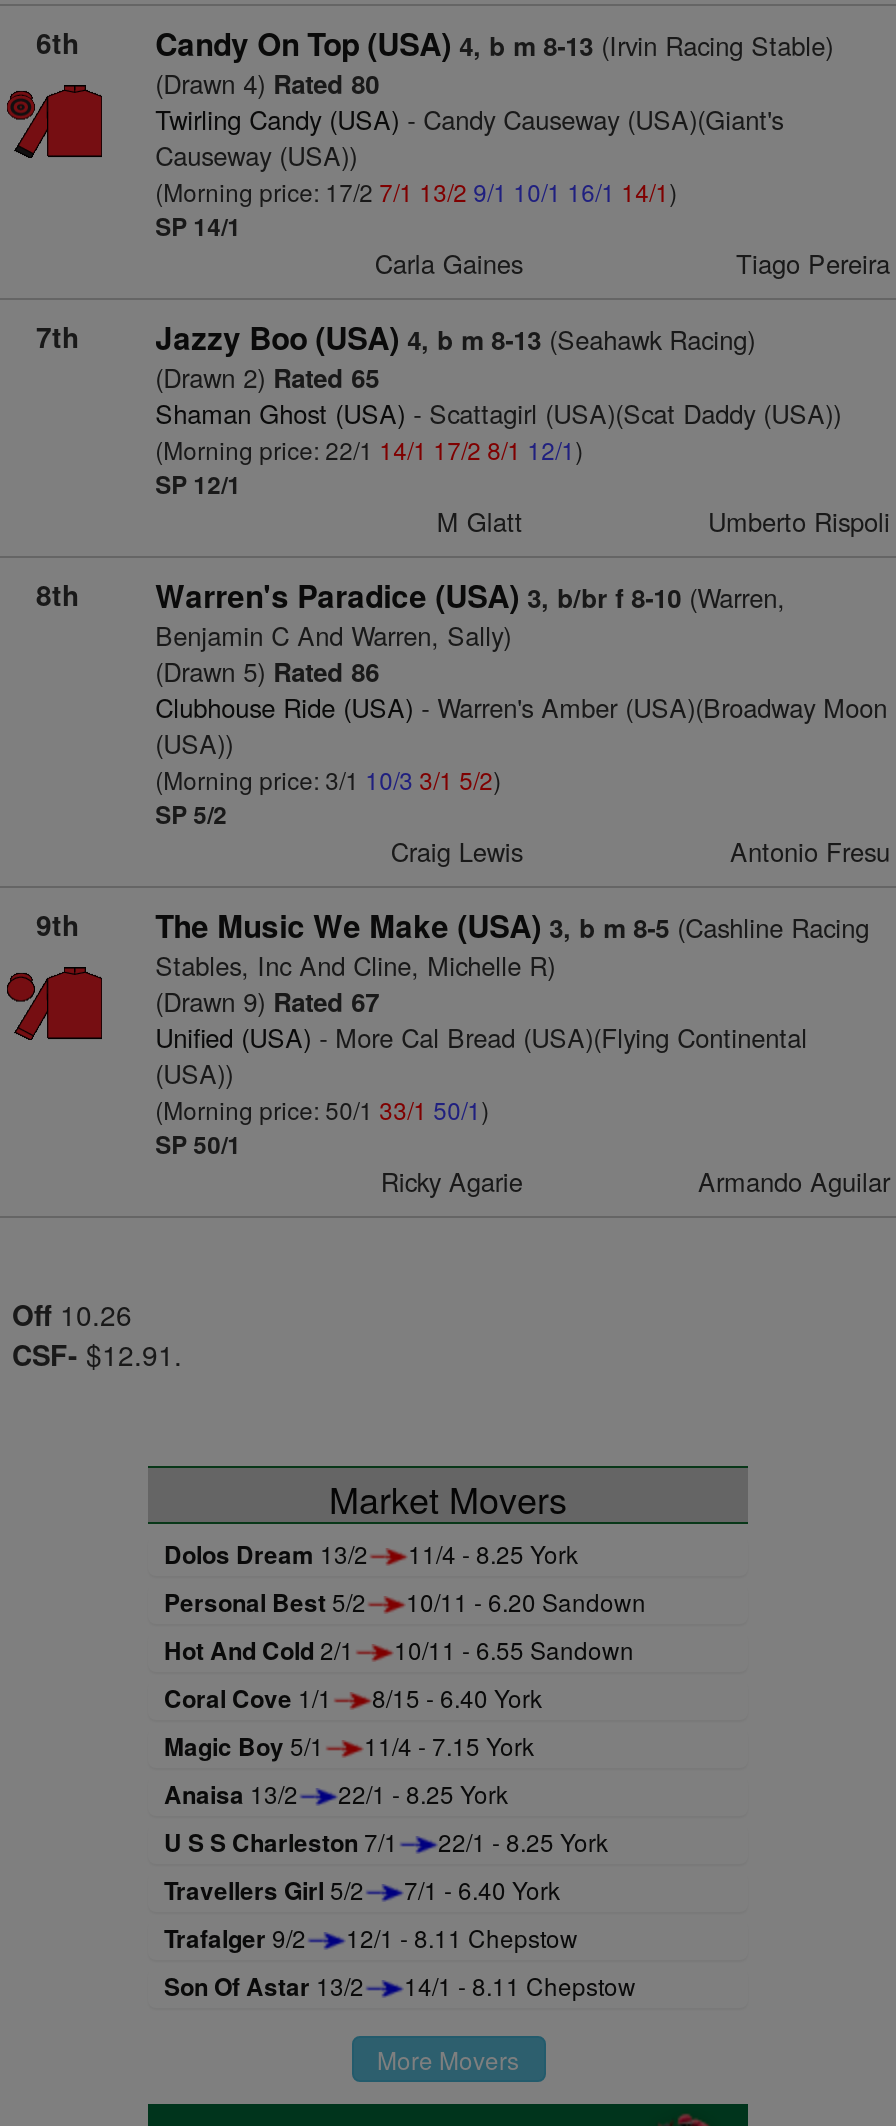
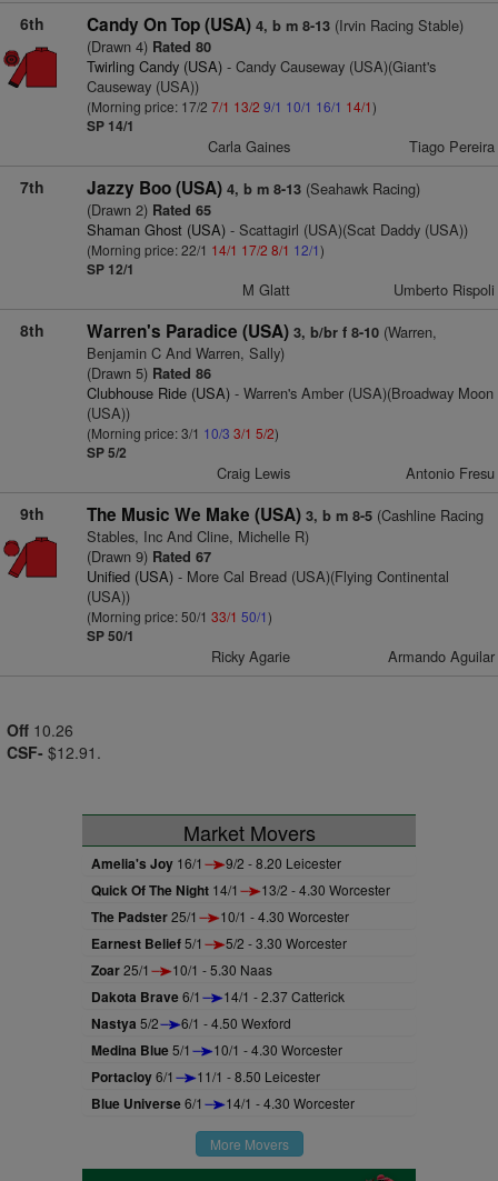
[164,1536,646,2004] Dolos Dream 13/2 | 11/4 - 8.25 York | Personal Best 5/2 | 10/11 - 6.20 Sandown | Hot And Cold 2/1 | 10/11 - 6.55 Sandown | Coral Cove 1/1 | 8/15 - 6.40 York | Magic Boy 5/1 | 11/4 - 7.15 York | Anaisa 13/2 | 22/1 - 8.25 York | U S S Charleston 7/1 | 22/1 - 8.25 York | Travellers Girl 5/2 | 7/1 - 6.40 York | Trafalger 9/2 | 12/1 - 8.11 Chepstow | Son Of Astar 13/2 | 14/1 - 8.11 Chepstow -> [91,853,390,1113] Amelia's Joy 16/1 | 9/2 - 8.20 Leicester | Quick Of The Night 14/1 | 13/2 - 4.30 Worcester | The Padster 25/1 | 10/1 - 4.30 Worcester | Earnest Belief 5/1 | 5/2 - 3.30 Worcester | Zoar 25/1 | 10/1 - 5.30 Naas | Dakota Brave 6/1 | 14/1 - 2.37 Catterick | Nastya 5/2 | 6/1 - 4.50 Wexford | Medina Blue 5/1 | 10/1 - 4.30 Worcester | Portacloy 6/1 | 11/1 - 8.50 Leicester | Blue Universe 6/1 | 14/1 - 4.30 Worcester

